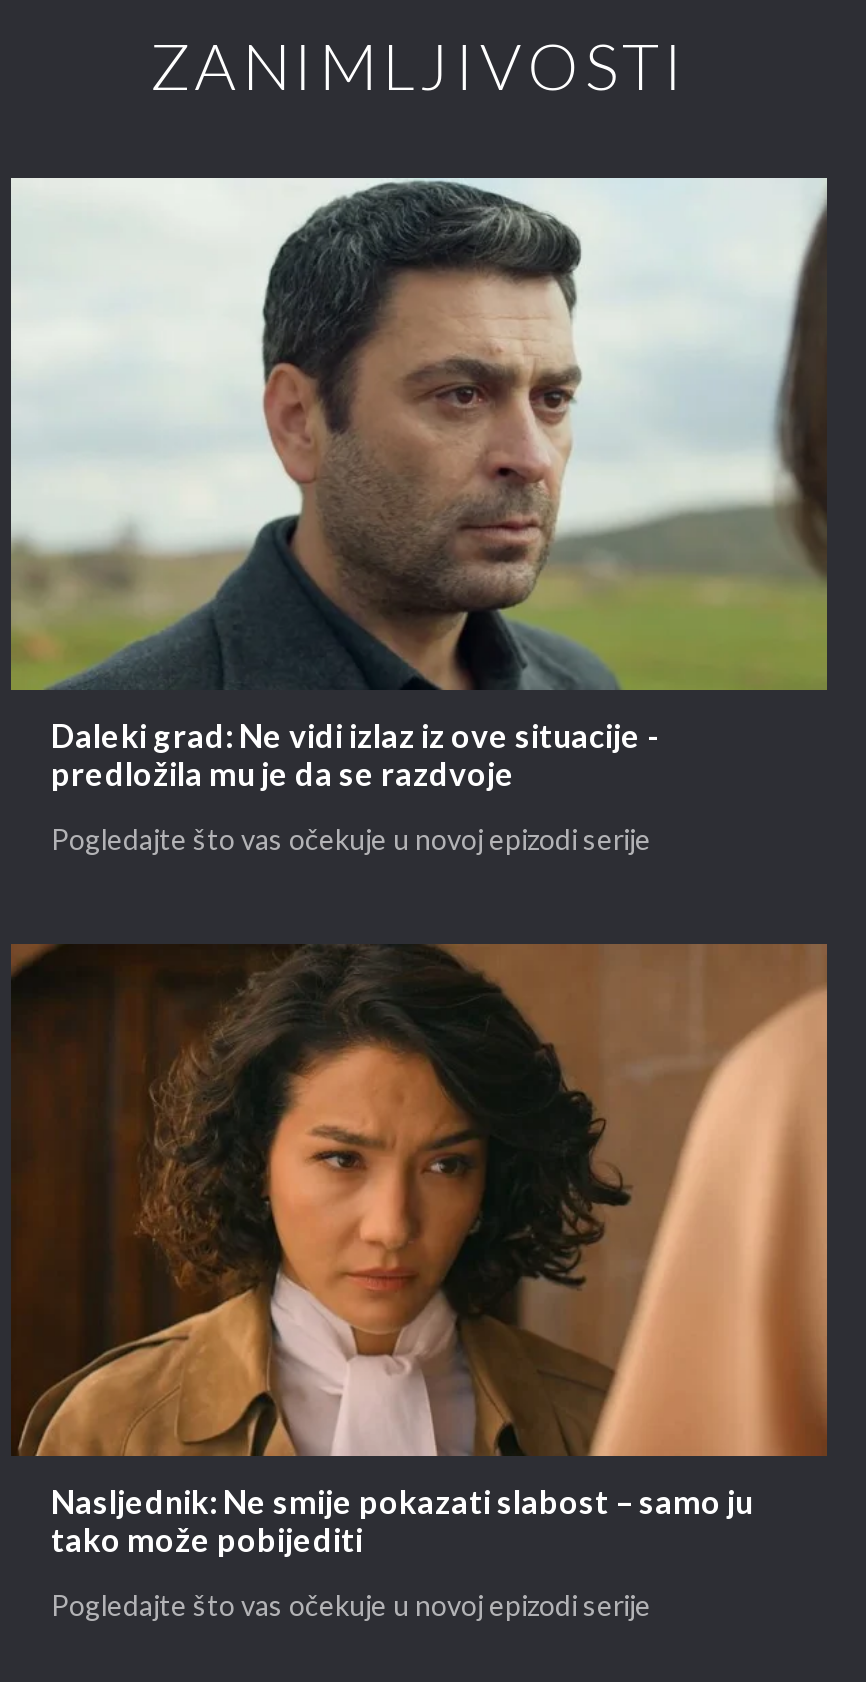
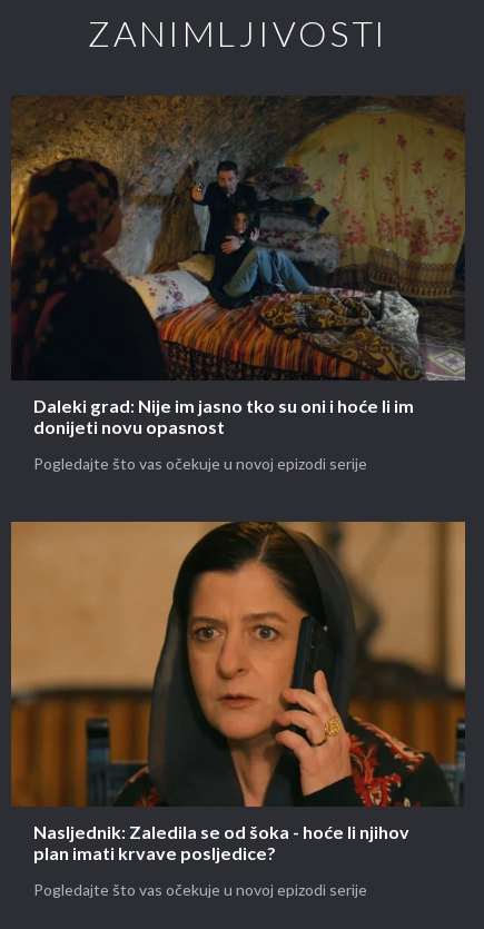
[9,176,829,796] [image] | Daleki grad: Ne vidi izlaz iz ove situacije - | predložila mu je da se razdvoje -> [10,95,466,439] [image] | Daleki grad: Nije im jasno tko su oni i hoće li im | donijeti novu opasnost
[11,944,829,1561] [image] | Nasljednik: Ne smije pokazati slabost – samo ju | tako može pobijediti -> [10,521,465,865] [image] | Nasljednik: Zaledila se od šoka - hoće li njihov | plan imati krvave posljedice?

